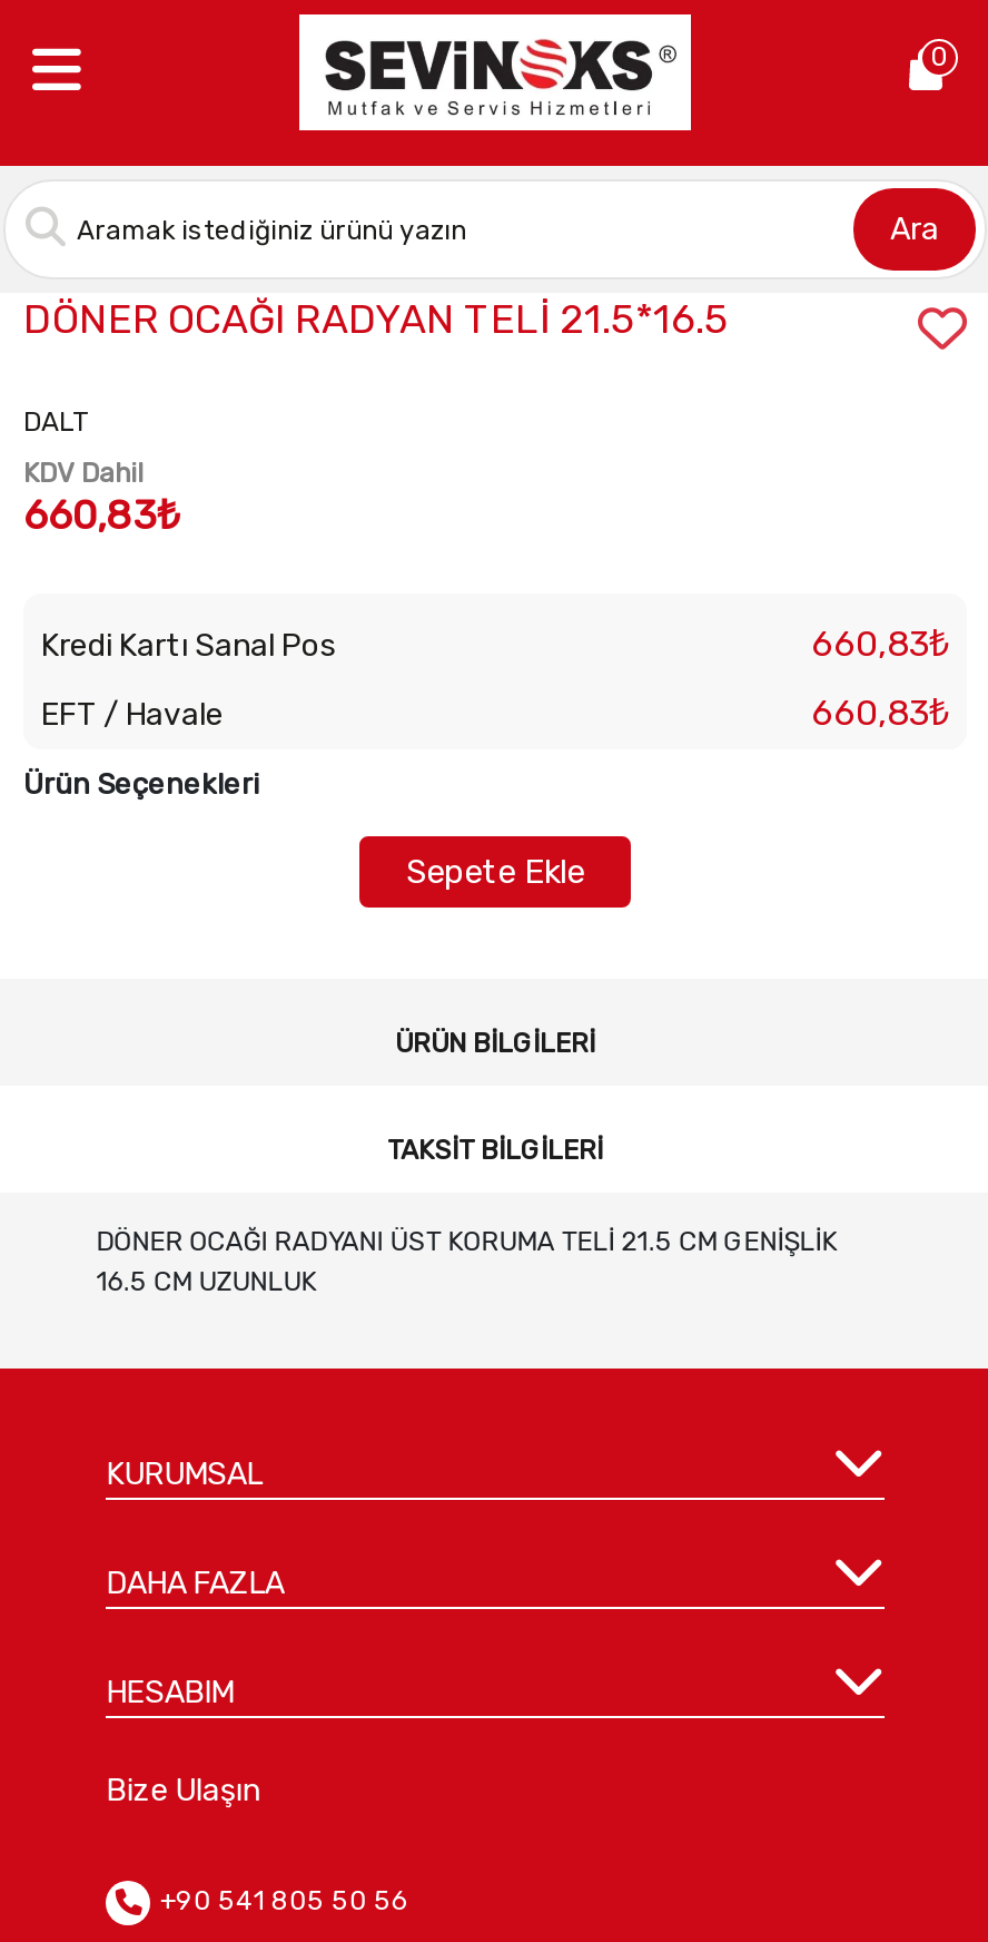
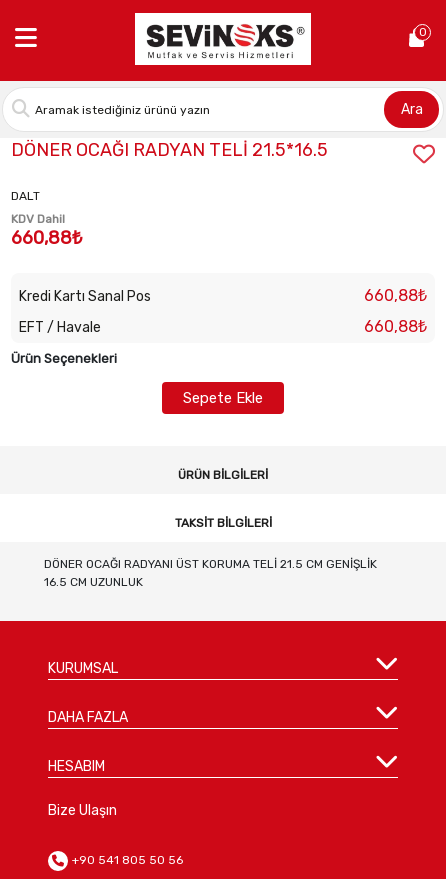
[23,491,179,540] 660,83₺ -> [11,227,82,249] 660,88₺
[811,622,949,665] 660,83₺ -> [364,286,427,305] 660,88₺
[811,692,949,734] 660,83₺ -> [364,317,427,336] 660,88₺

